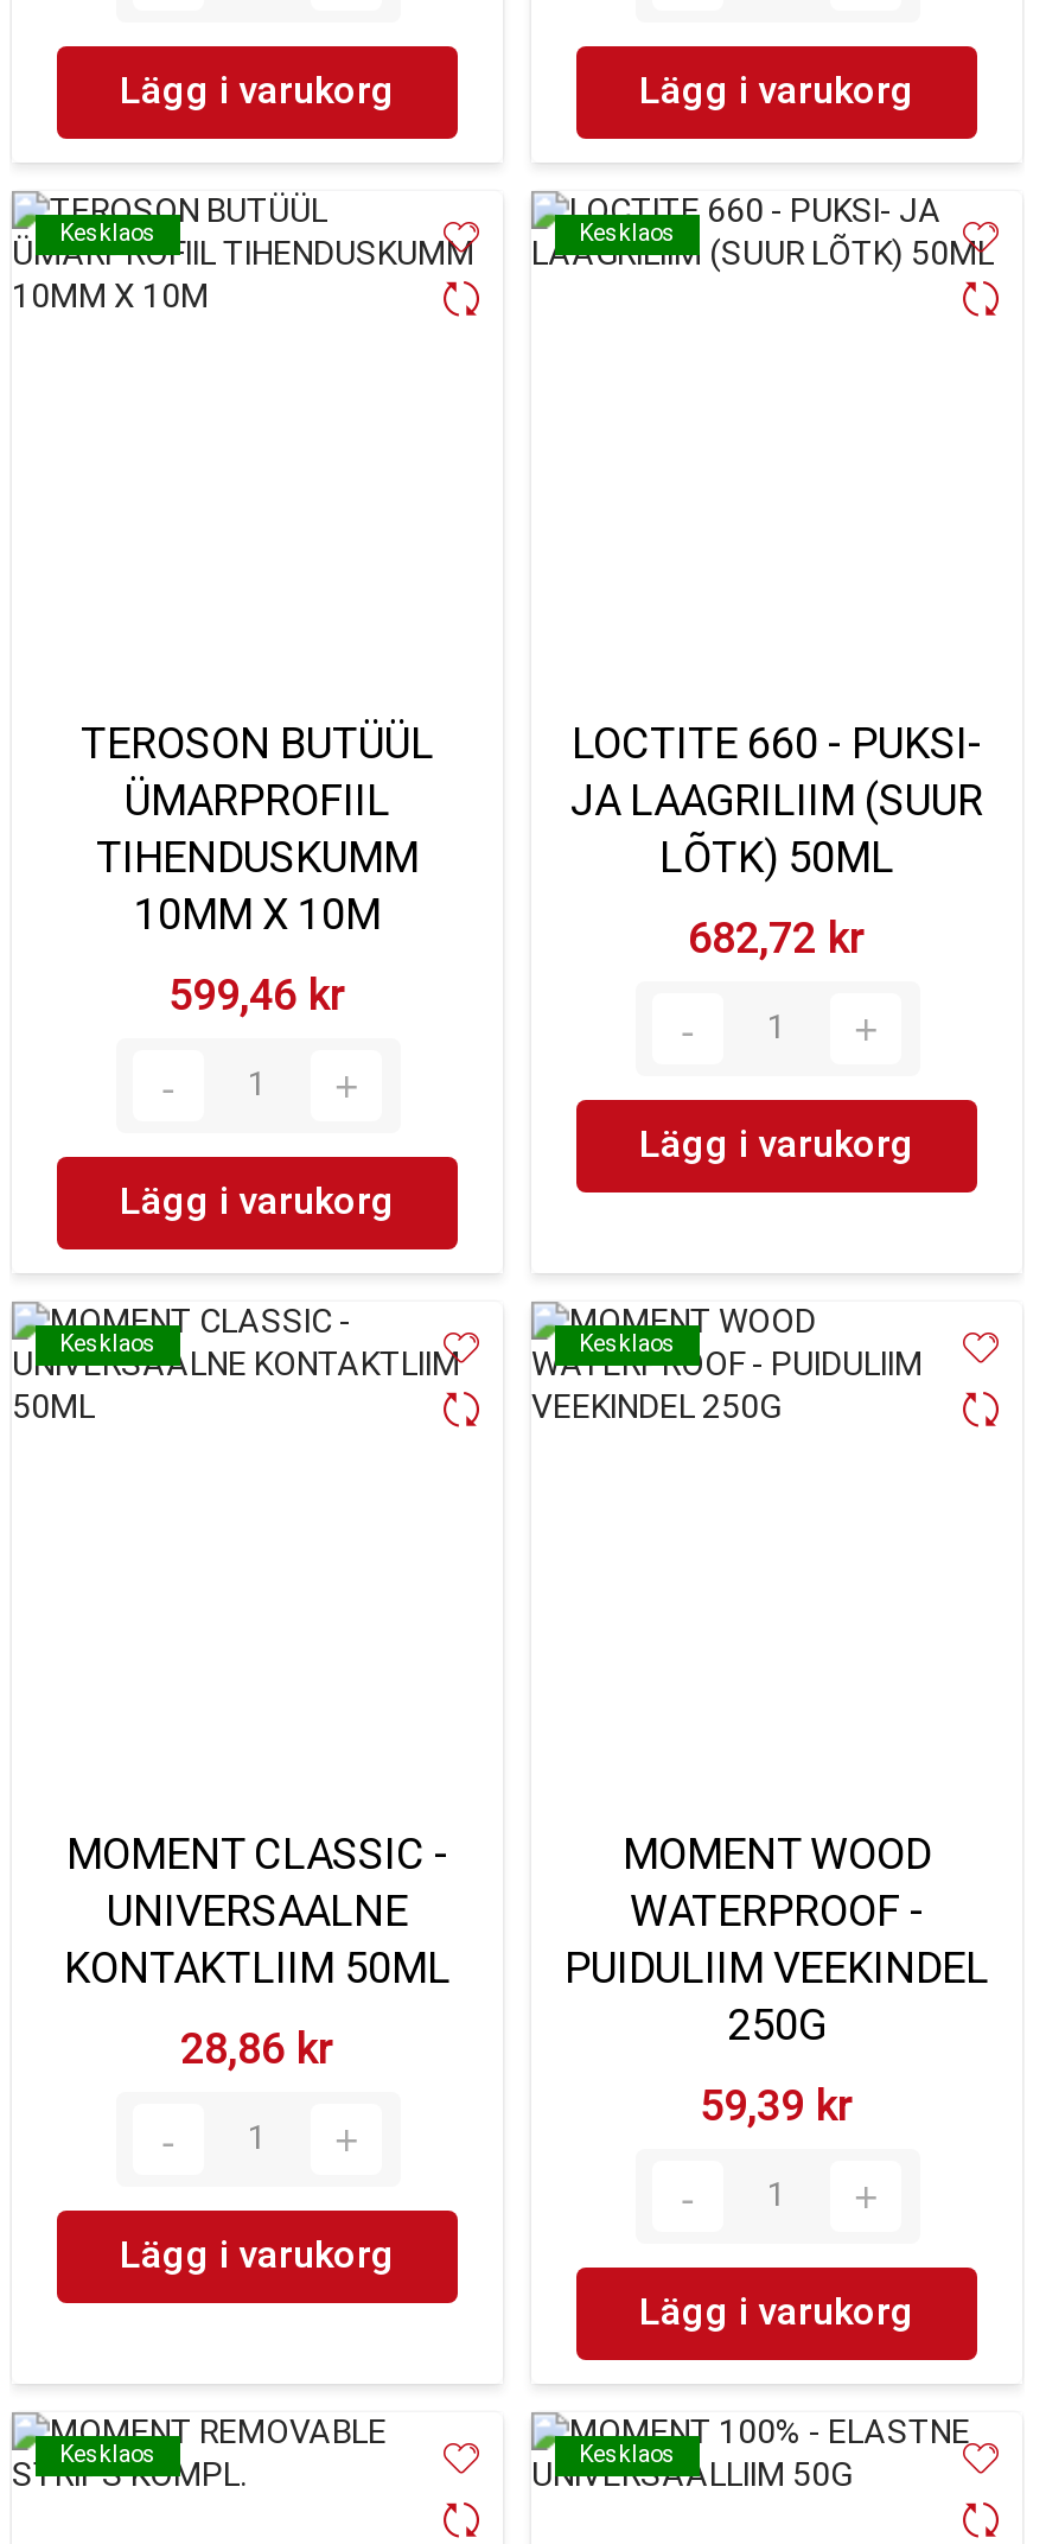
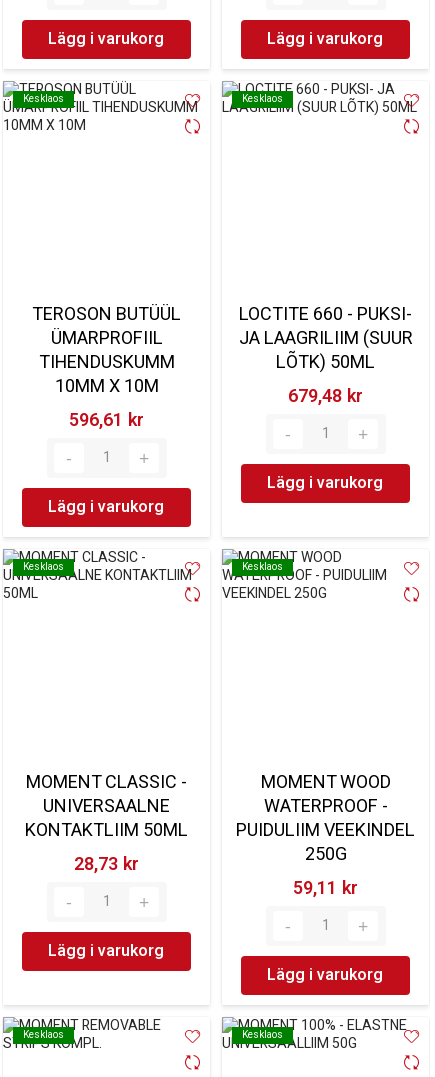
[688,907,866,972] 682,72 kr -> [288,383,363,410] 679,48 kr
[168,964,346,1029] 599,46 kr -> [69,407,144,434] 596,61 kr
[180,2018,334,2082] 28,86 kr -> [74,851,139,878] 28,73 kr
[700,2075,854,2139] 59,39 kr -> [293,875,358,902] 59,11 kr

